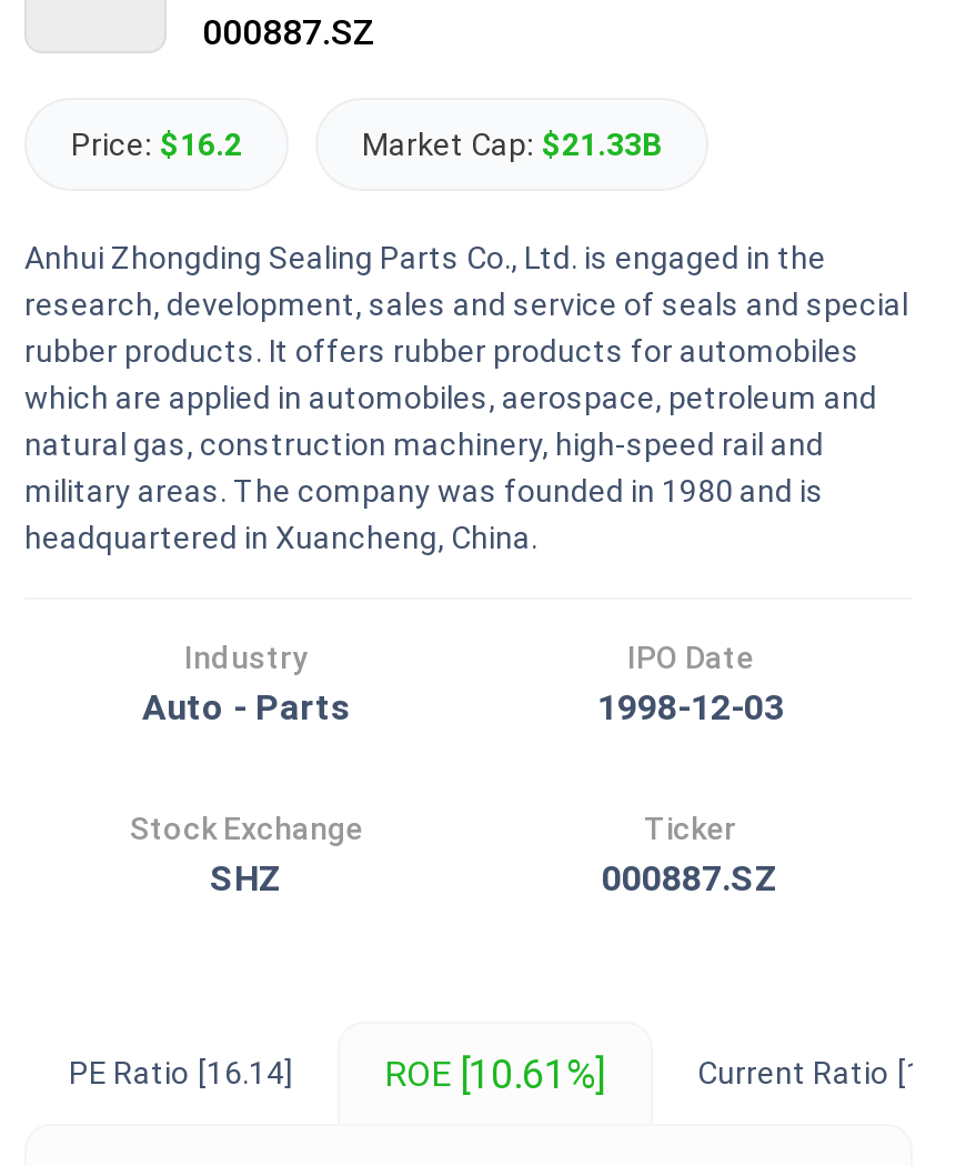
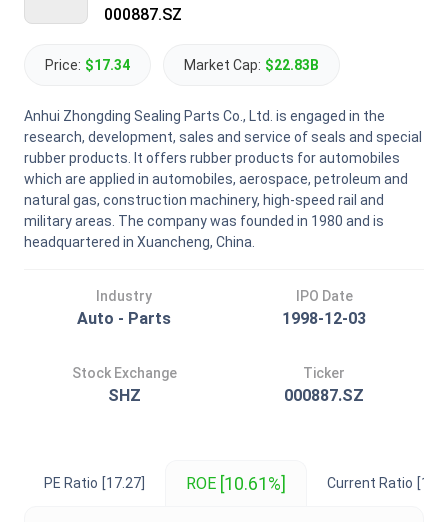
[71,127,242,162] Price: $16.2 -> [45,57,130,73] Price: $17.34
[362,127,662,162] Market Cap: $21.33B -> [184,57,319,73] Market Cap: $22.83B
[69,1055,293,1090] PE Ratio [16.14] -> [44,475,145,491] PE Ratio [17.27]

